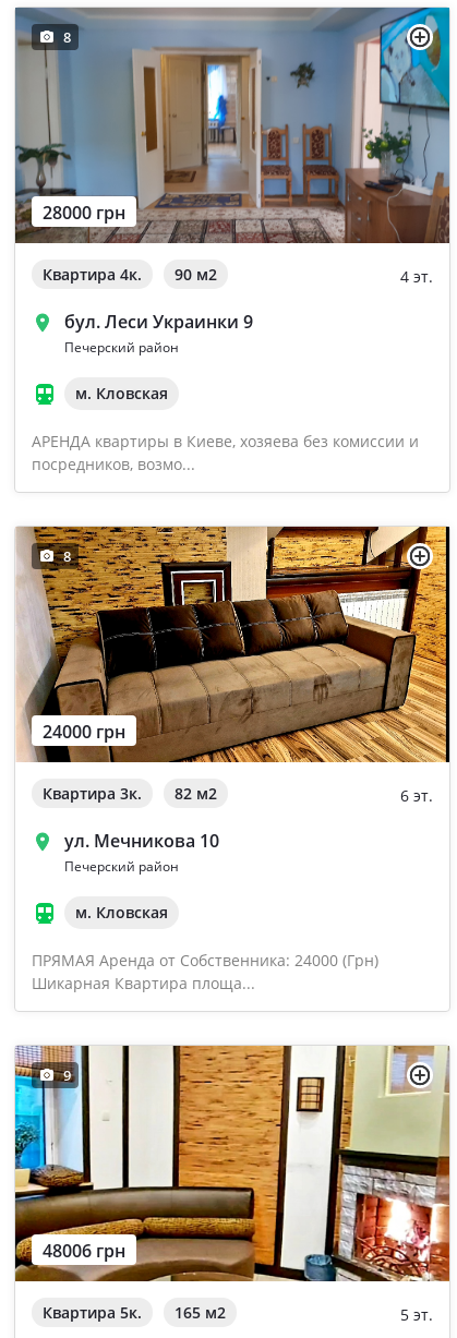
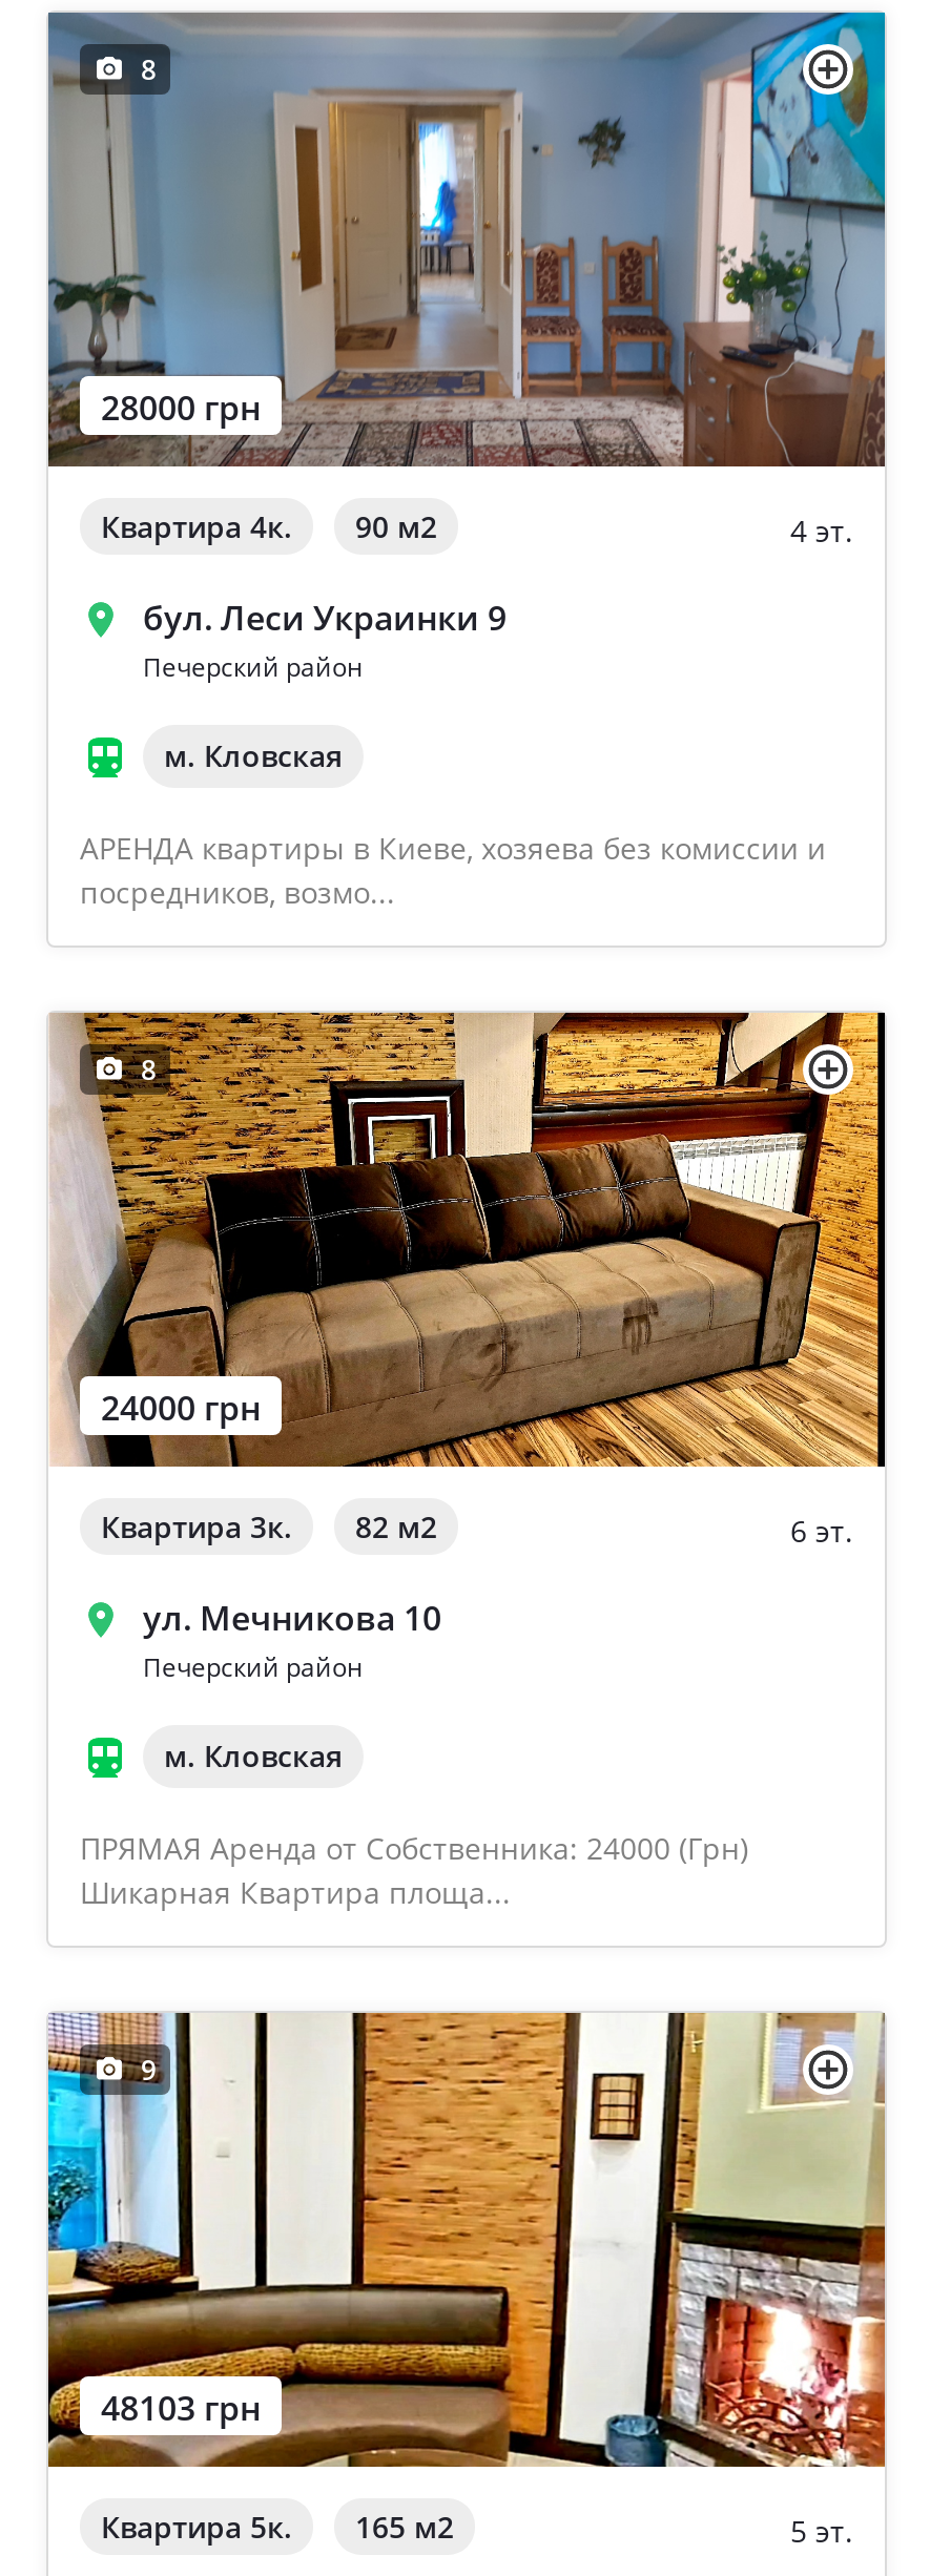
[43,1239,125,1263] 48006 грн -> [101,2385,261,2431] 48103 грн

